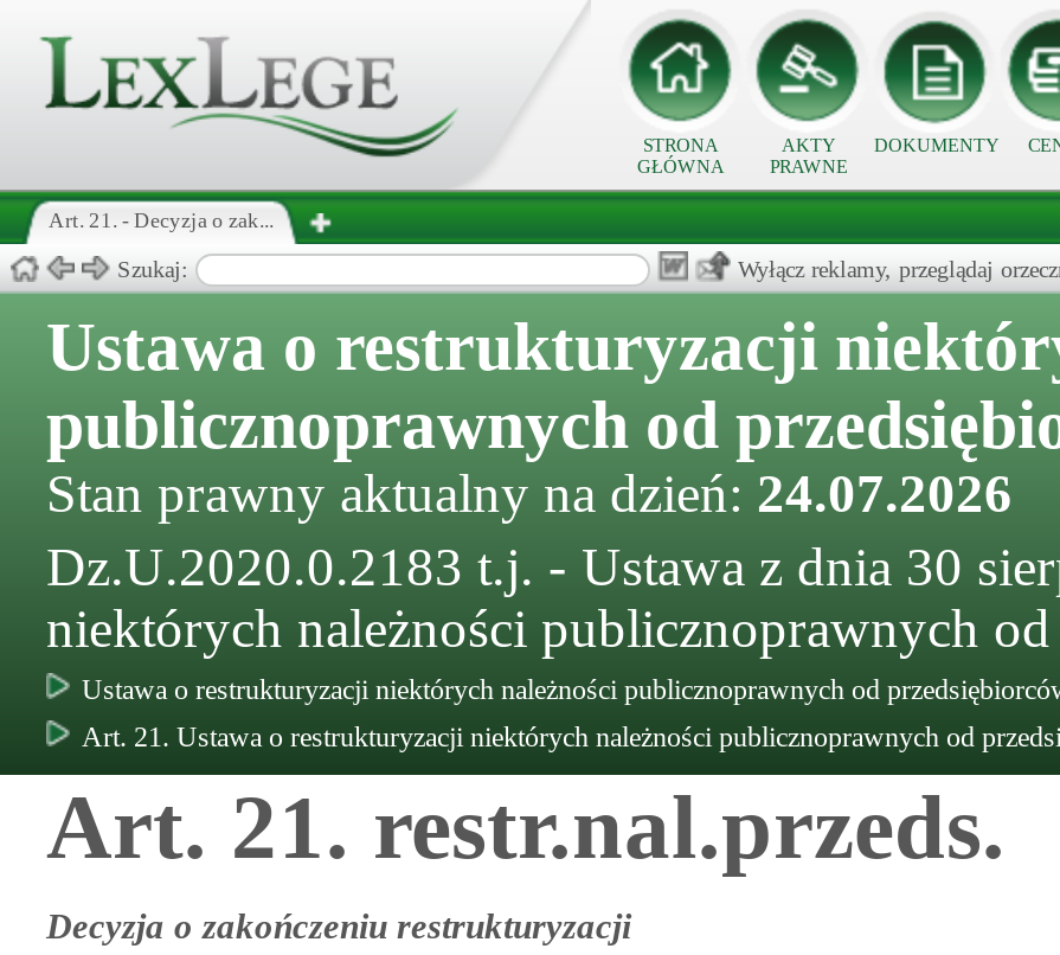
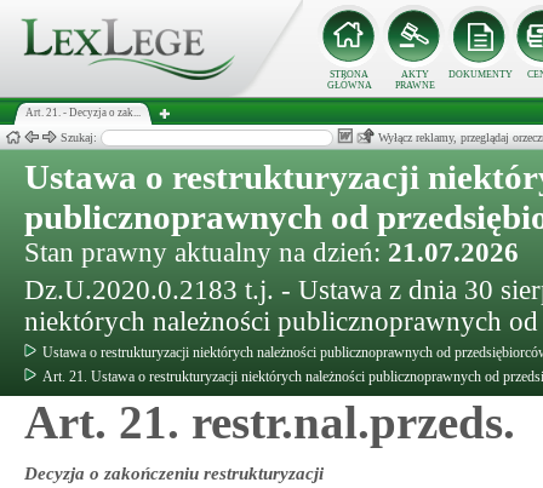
[46,464,1013,524] Stan prawny aktualny na dzień: 24.07.2026 -> [24,237,519,268] Stan prawny aktualny na dzień: 21.07.2026

